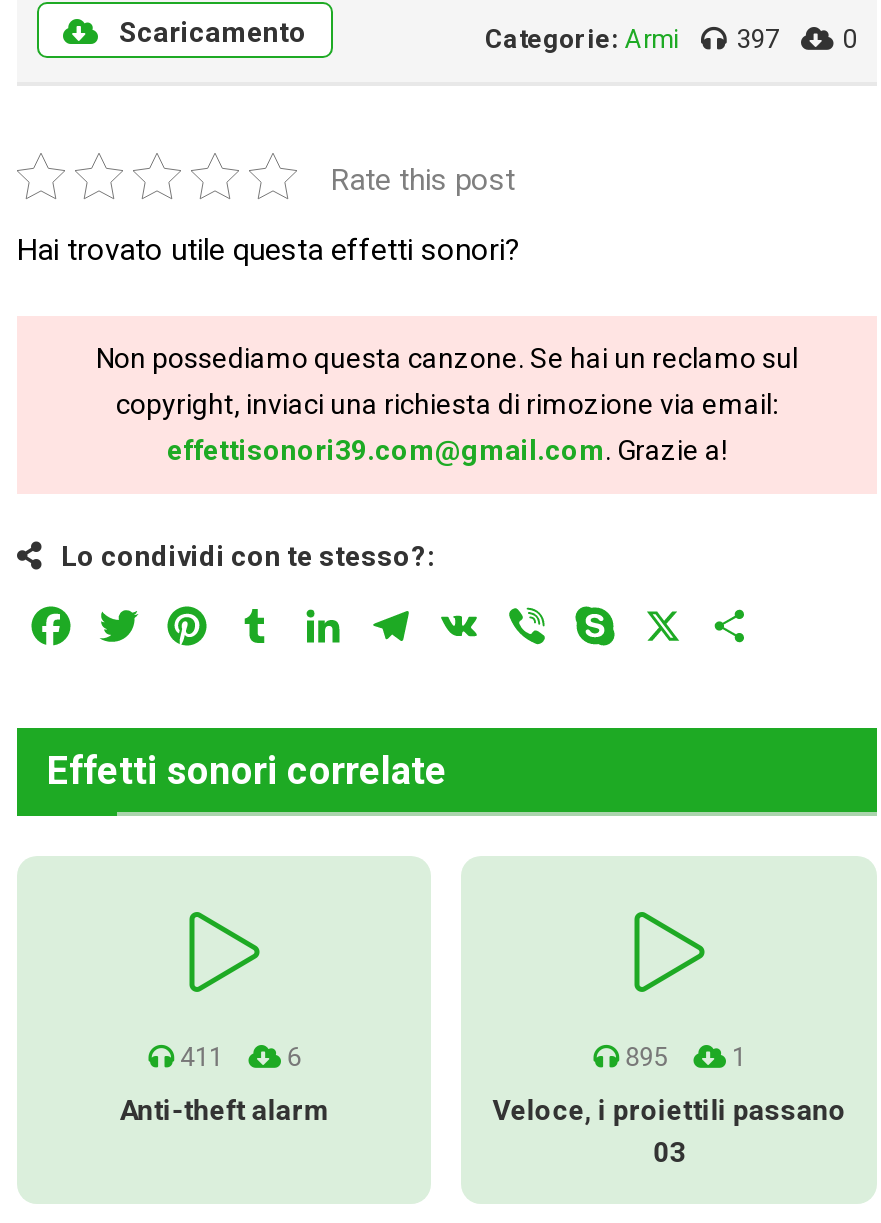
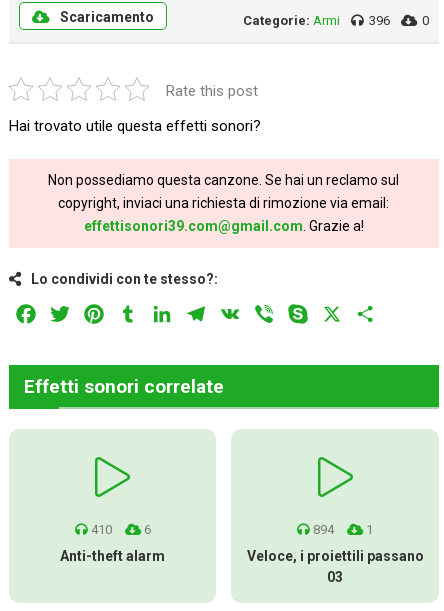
[485,24,779,54] Categorie: Armi 397 -> [243,13,390,28] Categorie: Armi 396
[174,1042,300,1072] 411 6 -> [88,522,151,537] 410 6
[619,1042,745,1072] 895 1 -> [310,522,373,537] 894 1

